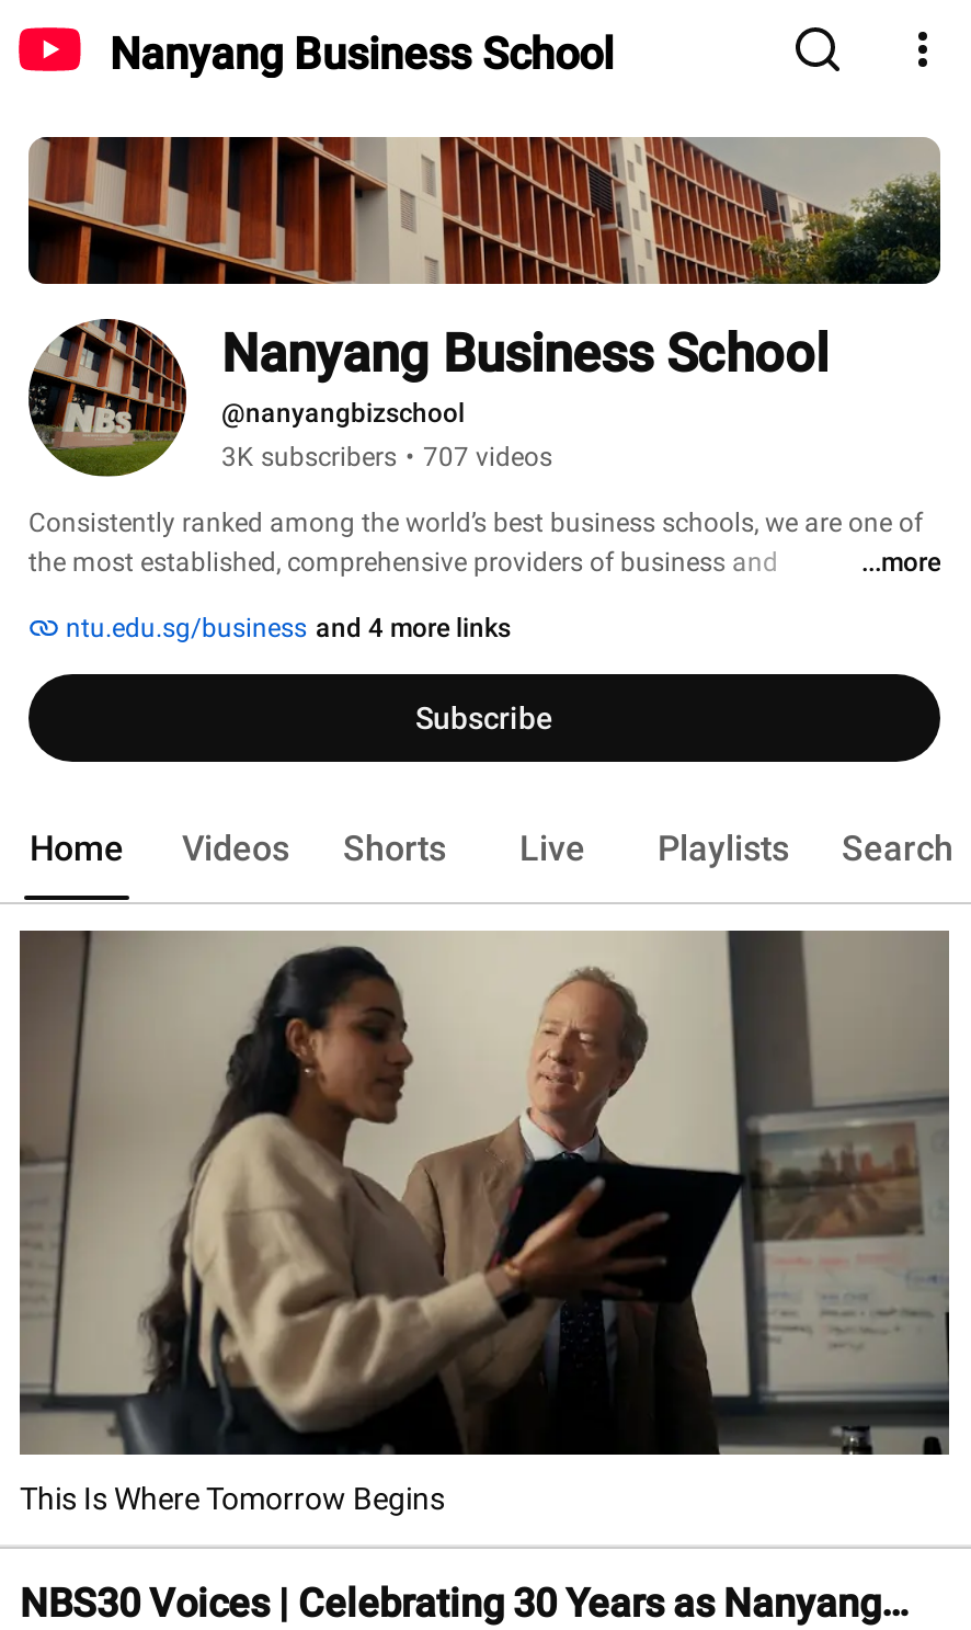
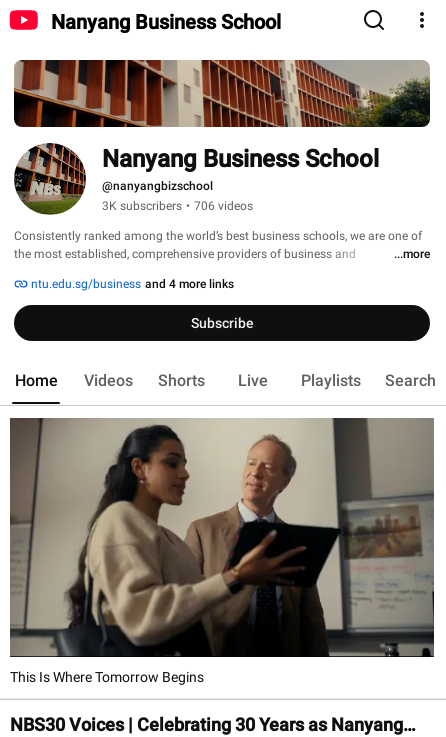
[221,442,552,472] 3K subscribers • 707 videos -> [102,199,253,213] 3K subscribers • 706 videos

